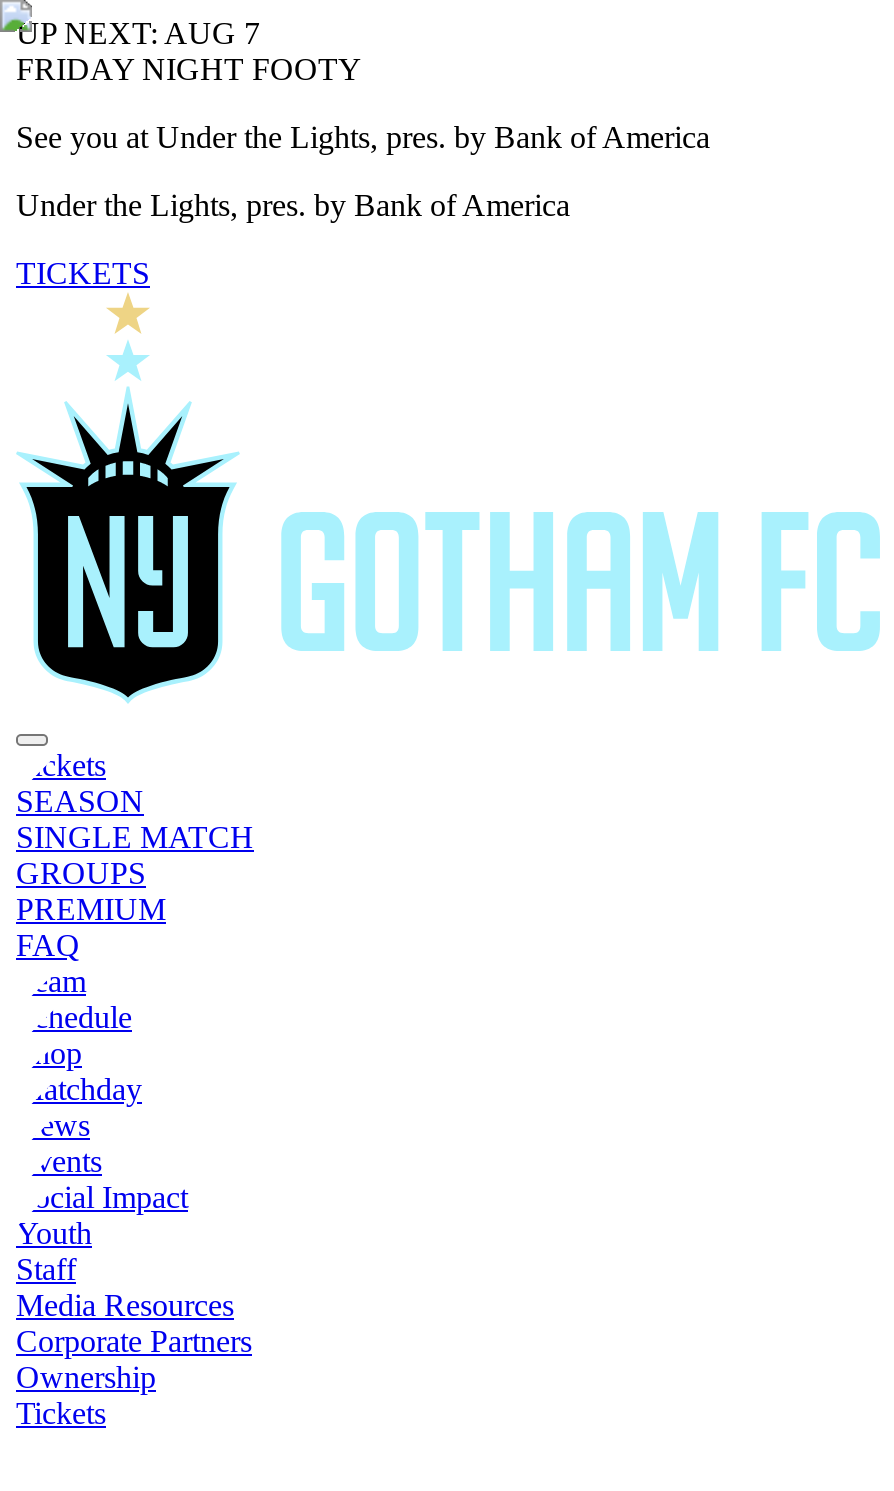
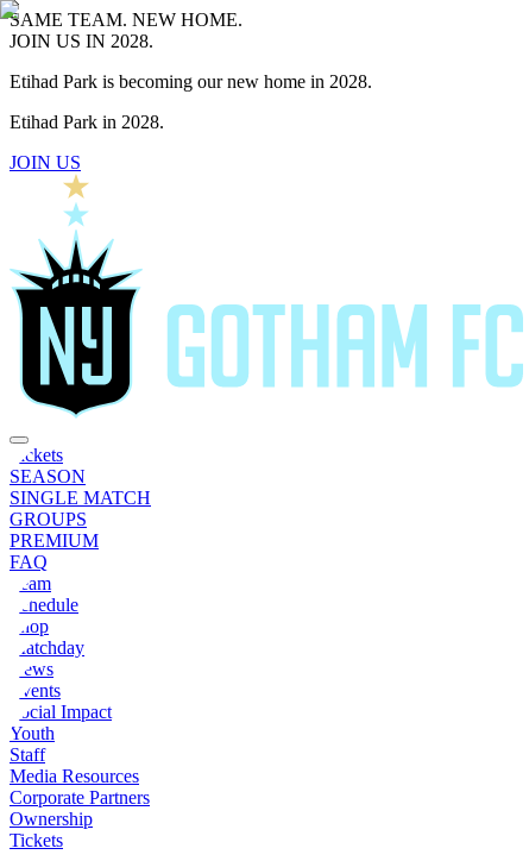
[16,16,362,86] UP NEXT: AUG 7 | FRIDAY NIGHT FOOTY -> [10,10,243,51] SAME TEAM. NEW HOME. | JOIN US IN 2028.
[16,120,710,154] See you at Under the Lights, pres. by Bank of America -> [10,71,372,92] Etihad Park is becoming our new home in 2028.
[16,188,570,222] Under the Lights, pres. by Bank of America -> [10,112,164,132] Etihad Park in 2028.
[16,256,150,290] TICKETS -> [10,152,81,172] JOIN US

